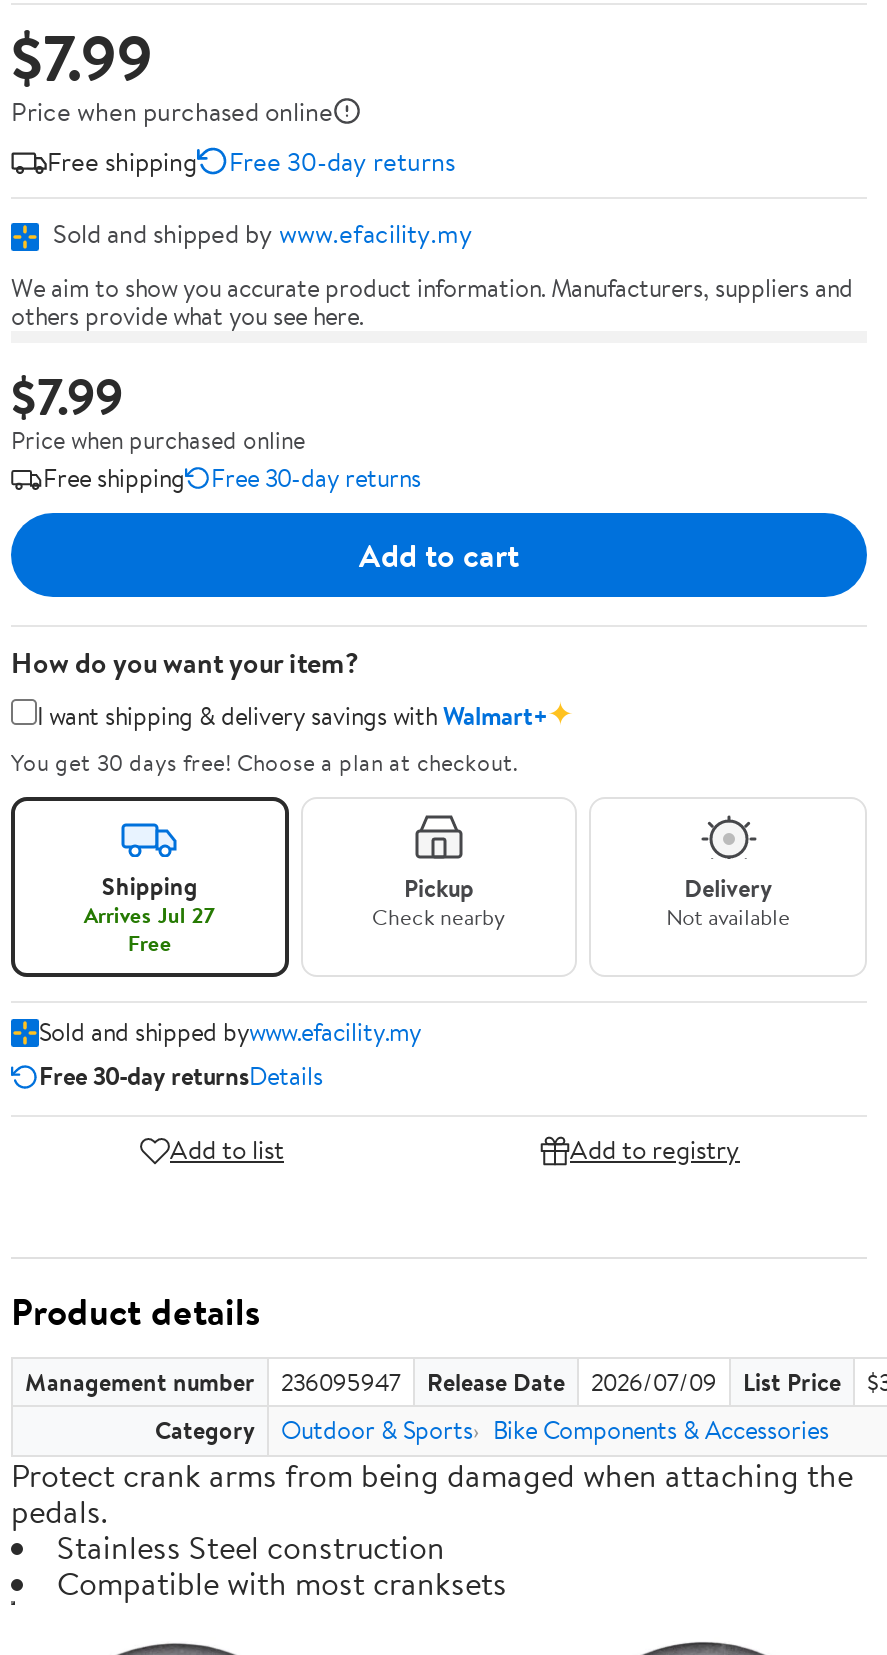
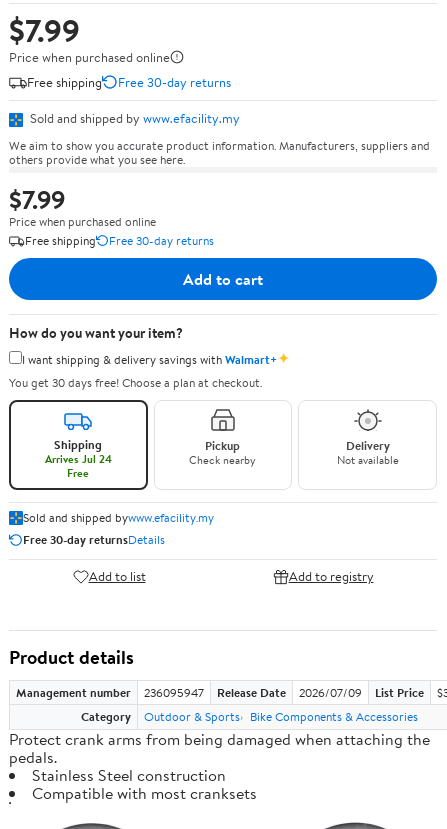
[84,899,216,931] Arrives Jul 27 -> [45,451,112,467] Arrives Jul 24

